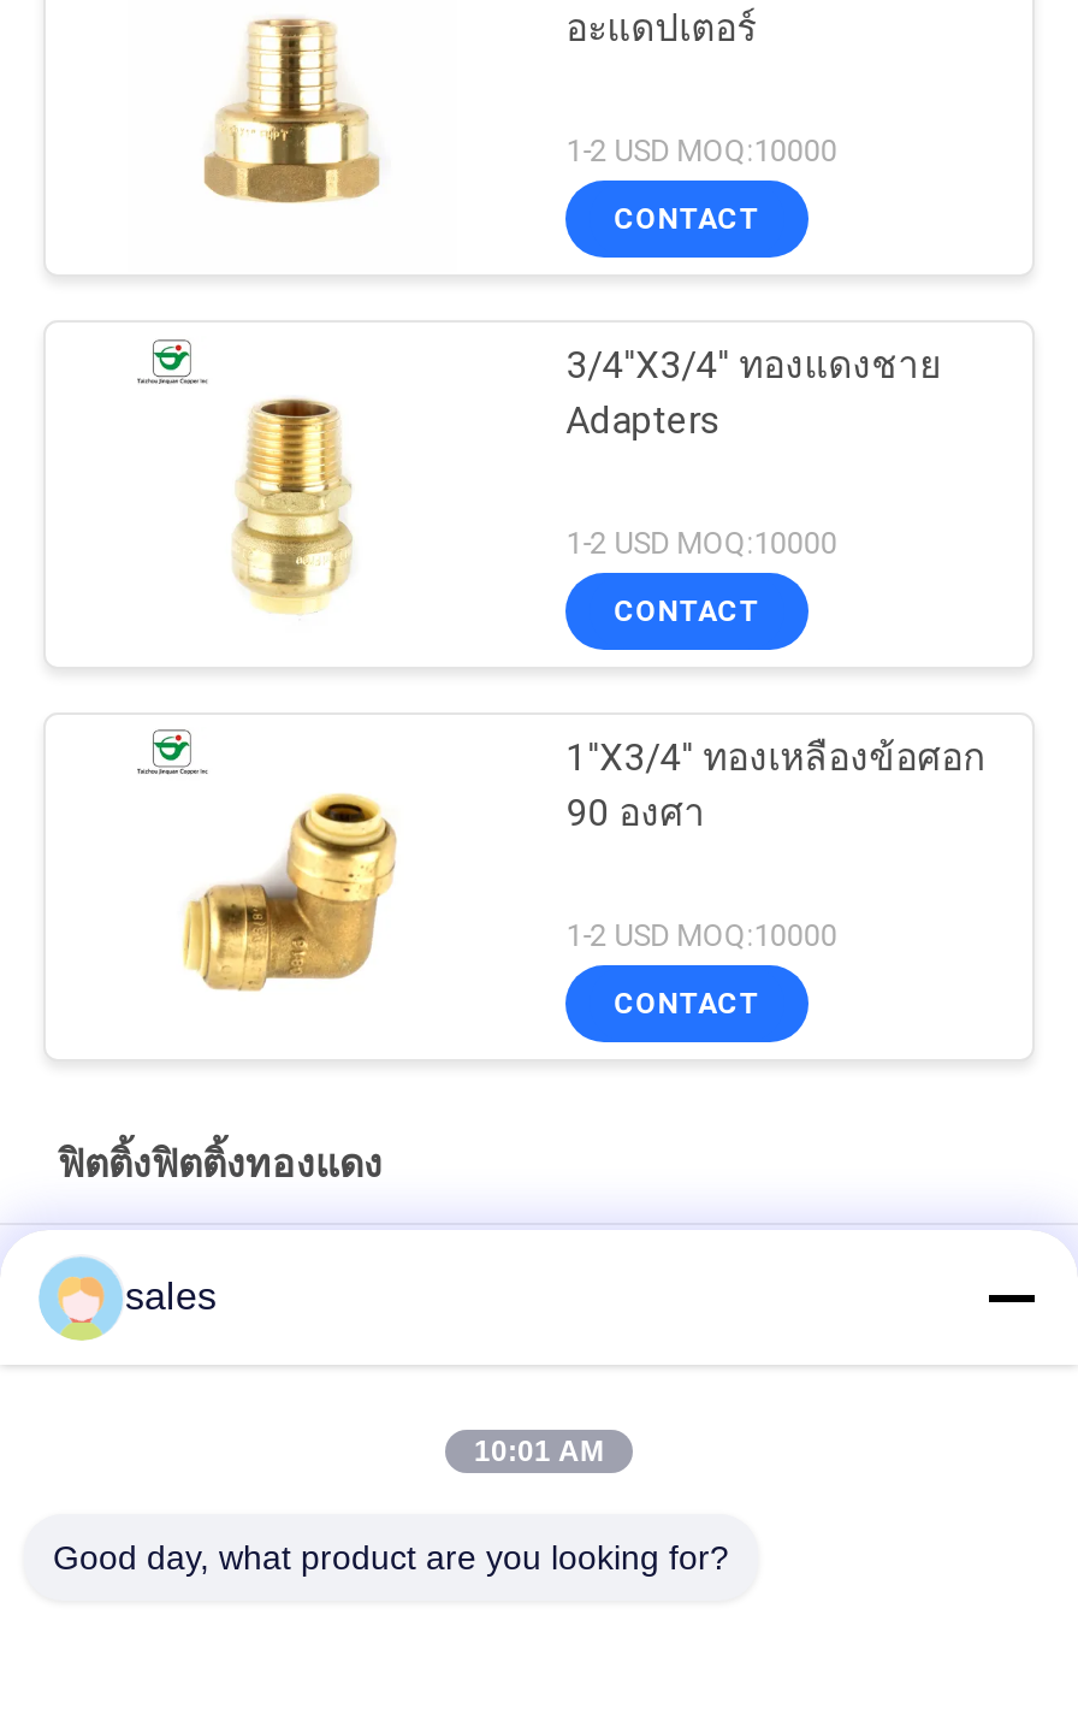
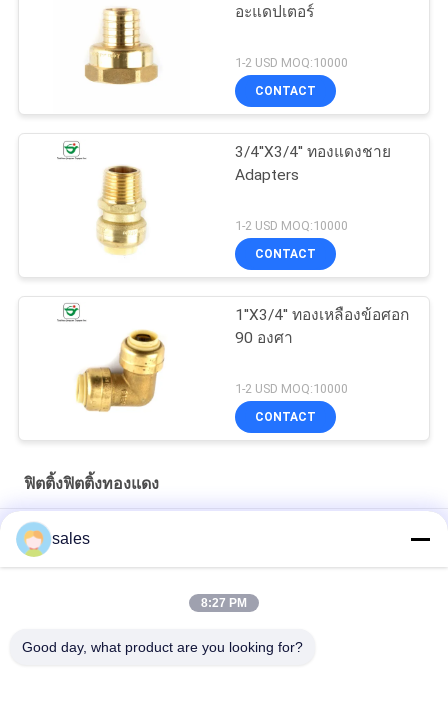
[474,1435,604,1468] 10:01 AM -> [201,596,247,610] 8:27 PM

